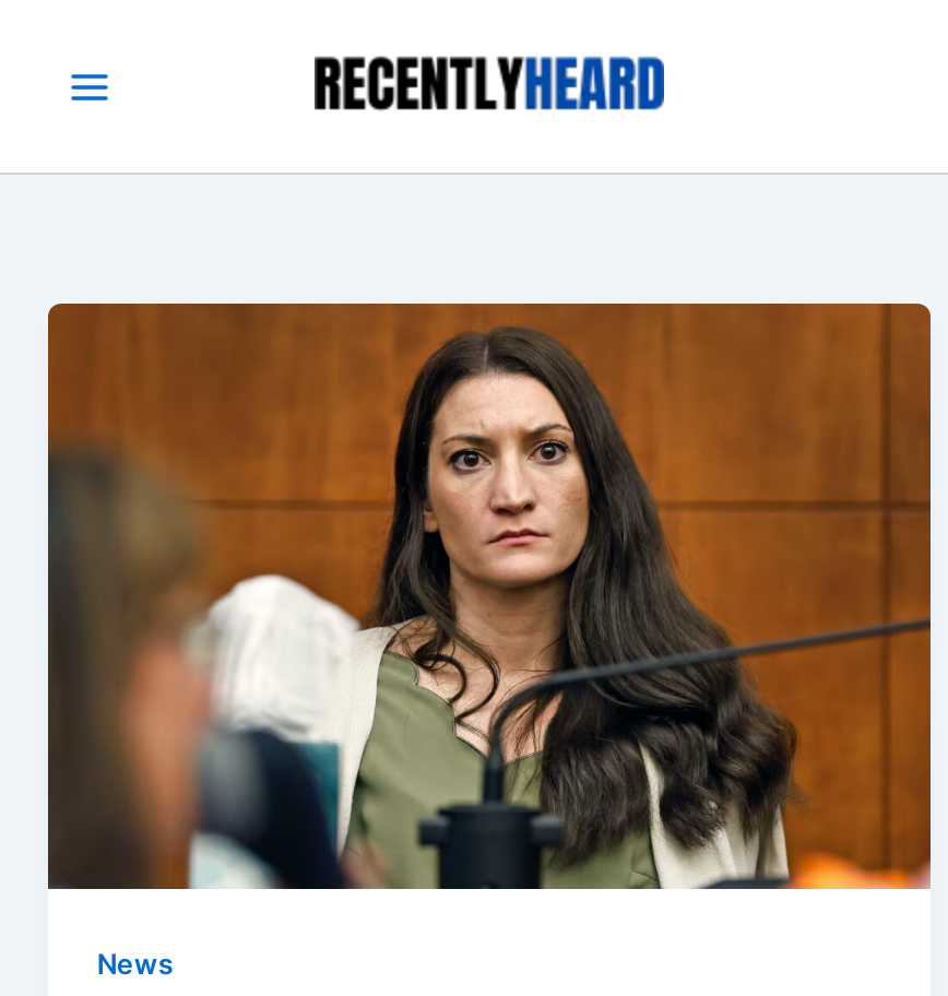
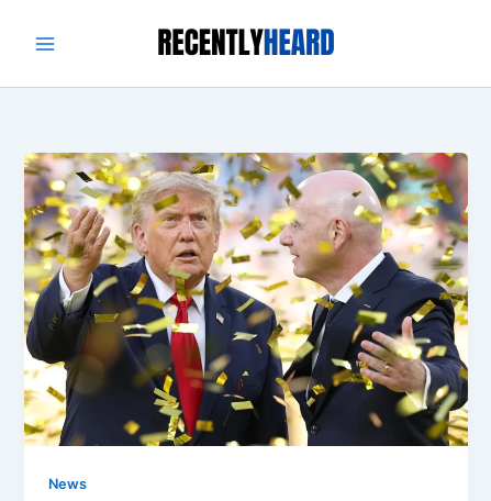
[46,301,933,891] [image] -> [23,152,469,447] [image]

